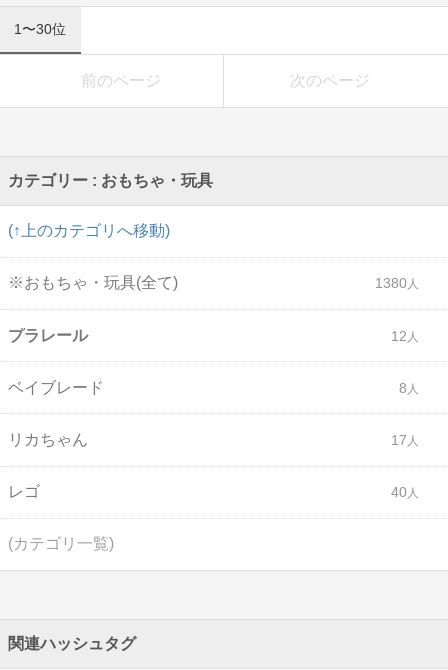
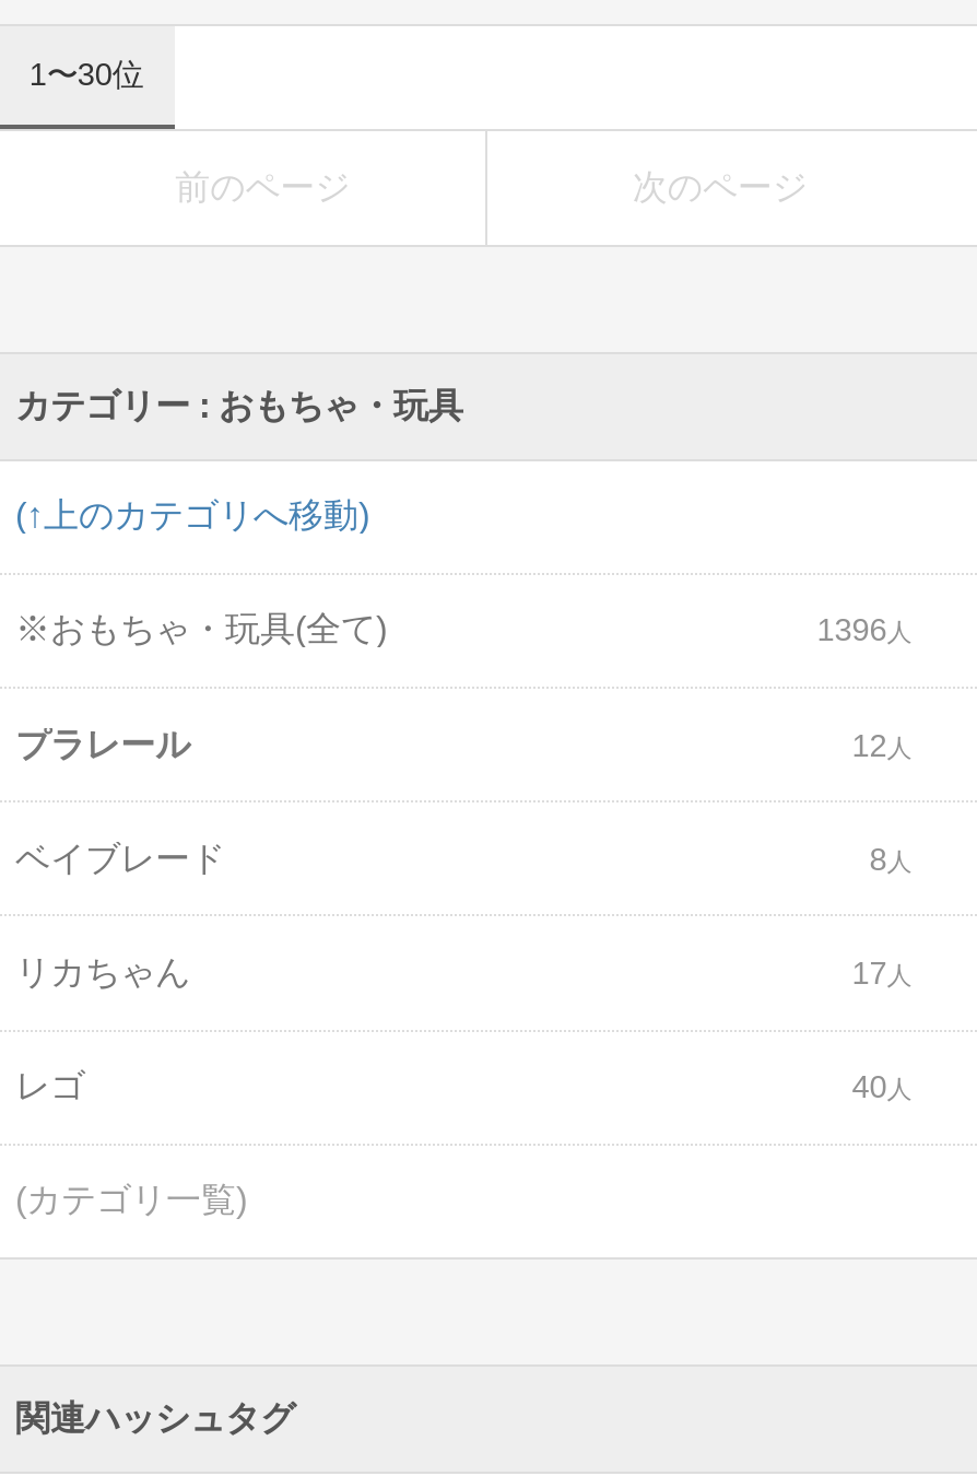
[375,275,407,291] 1380 -> [817,613,887,648] 1396

